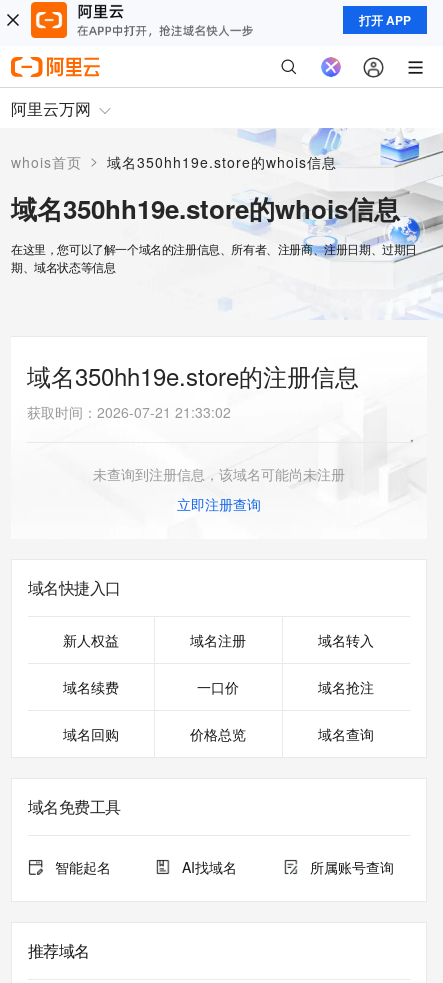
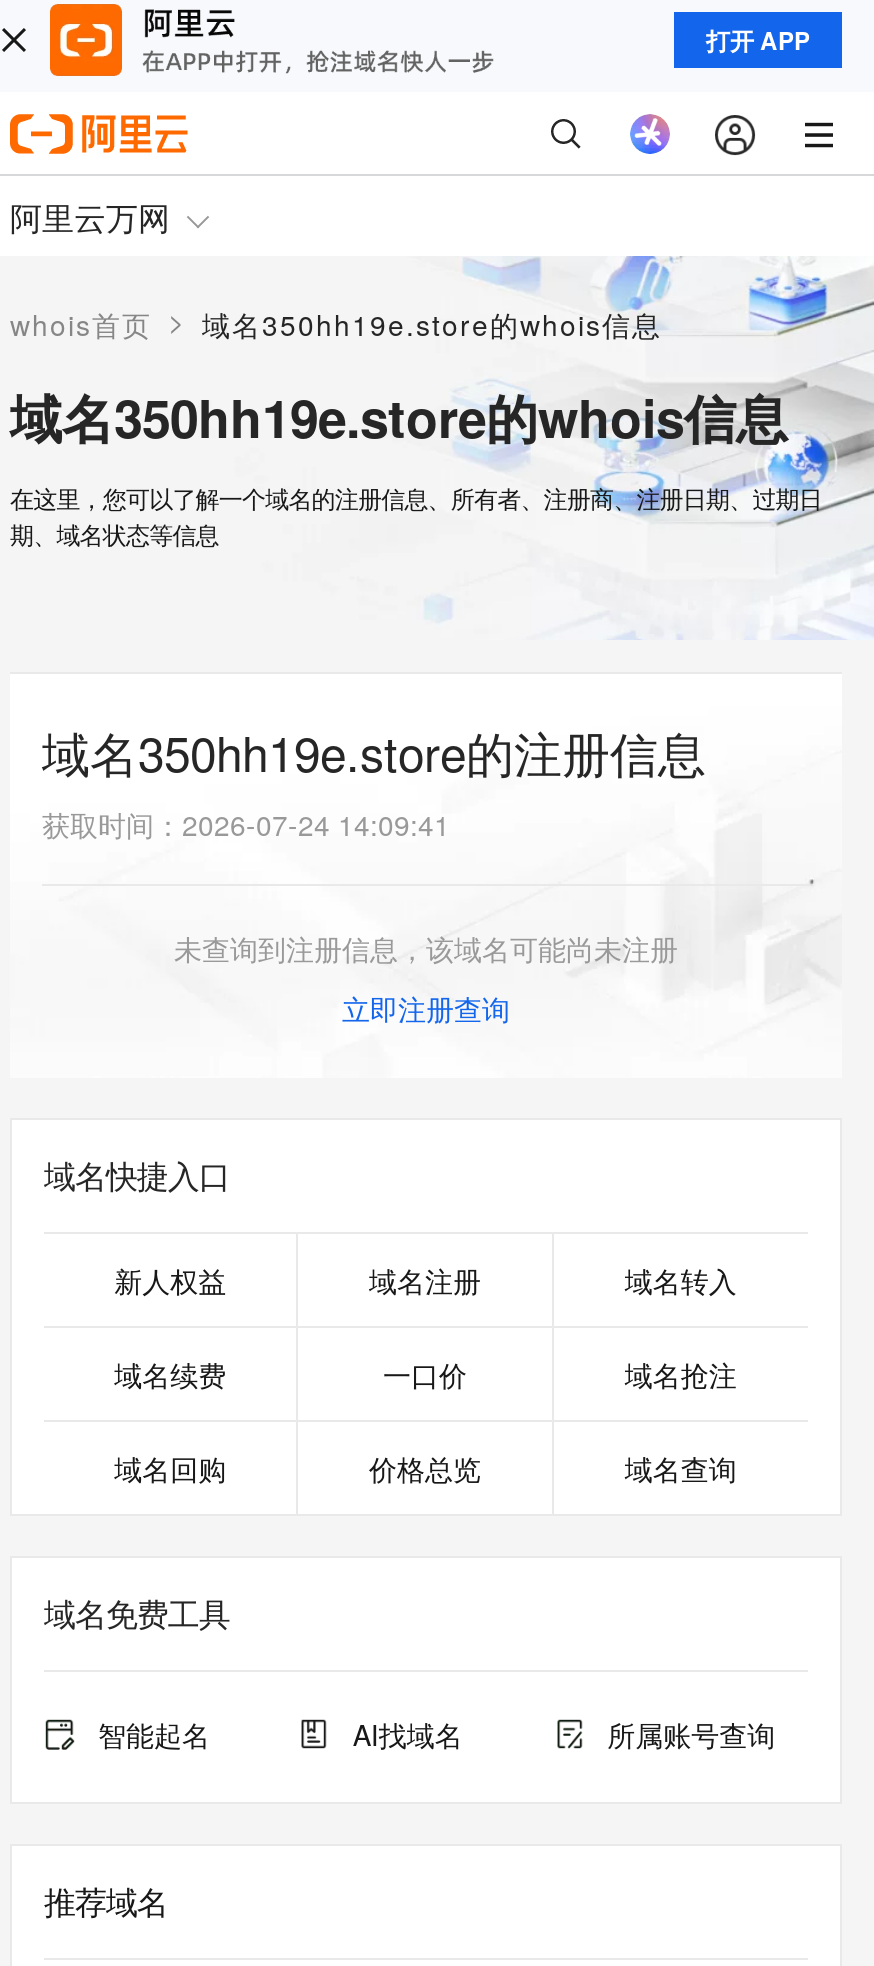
[27,402,231,422] 获取时间：2026-07-21 21:33:02 -> [42,804,450,844] 获取时间：2026-07-24 14:09:41

